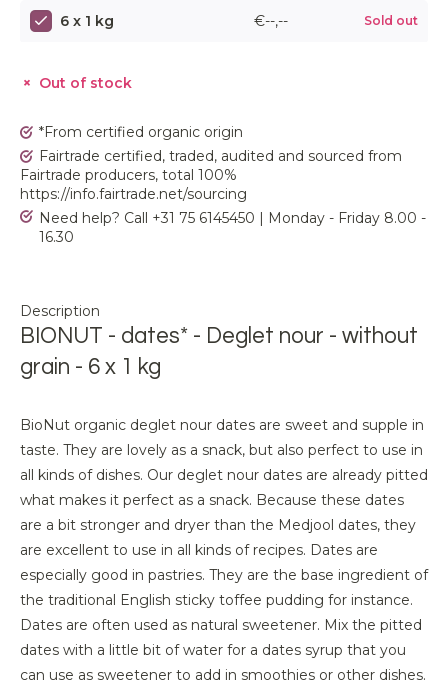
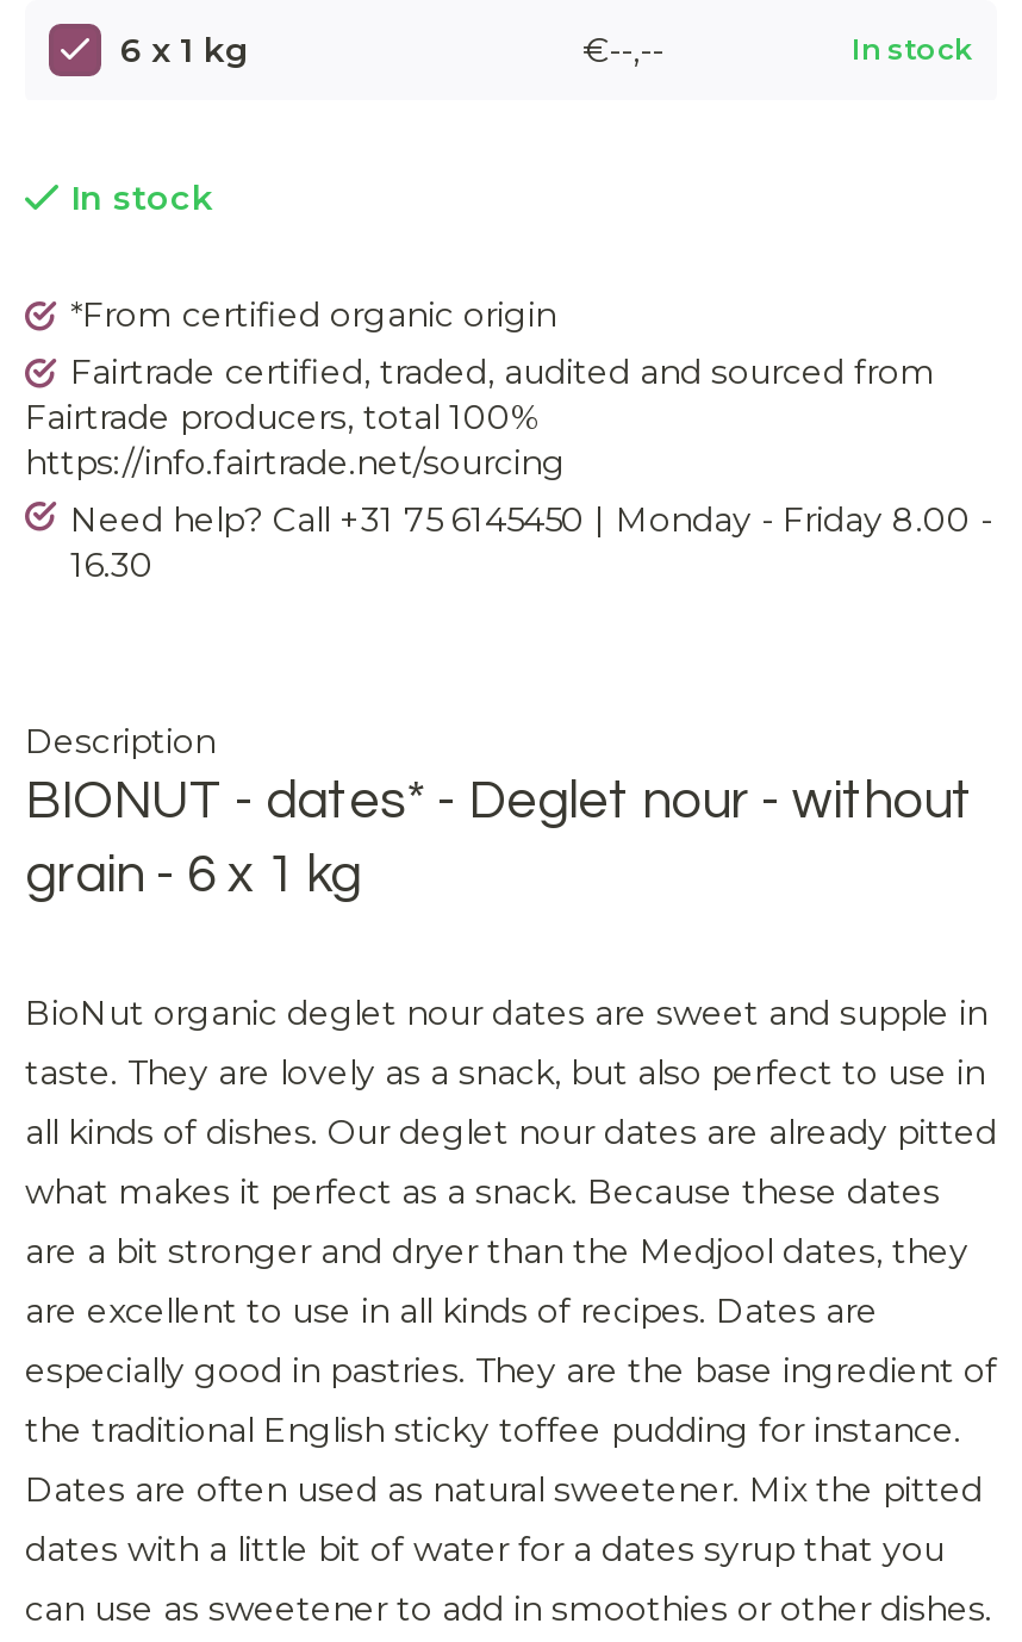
[364,13,418,28] Sold out -> [852,31,973,67] In stock
[39,74,132,92] Out of stock -> [70,176,213,219] In stock

